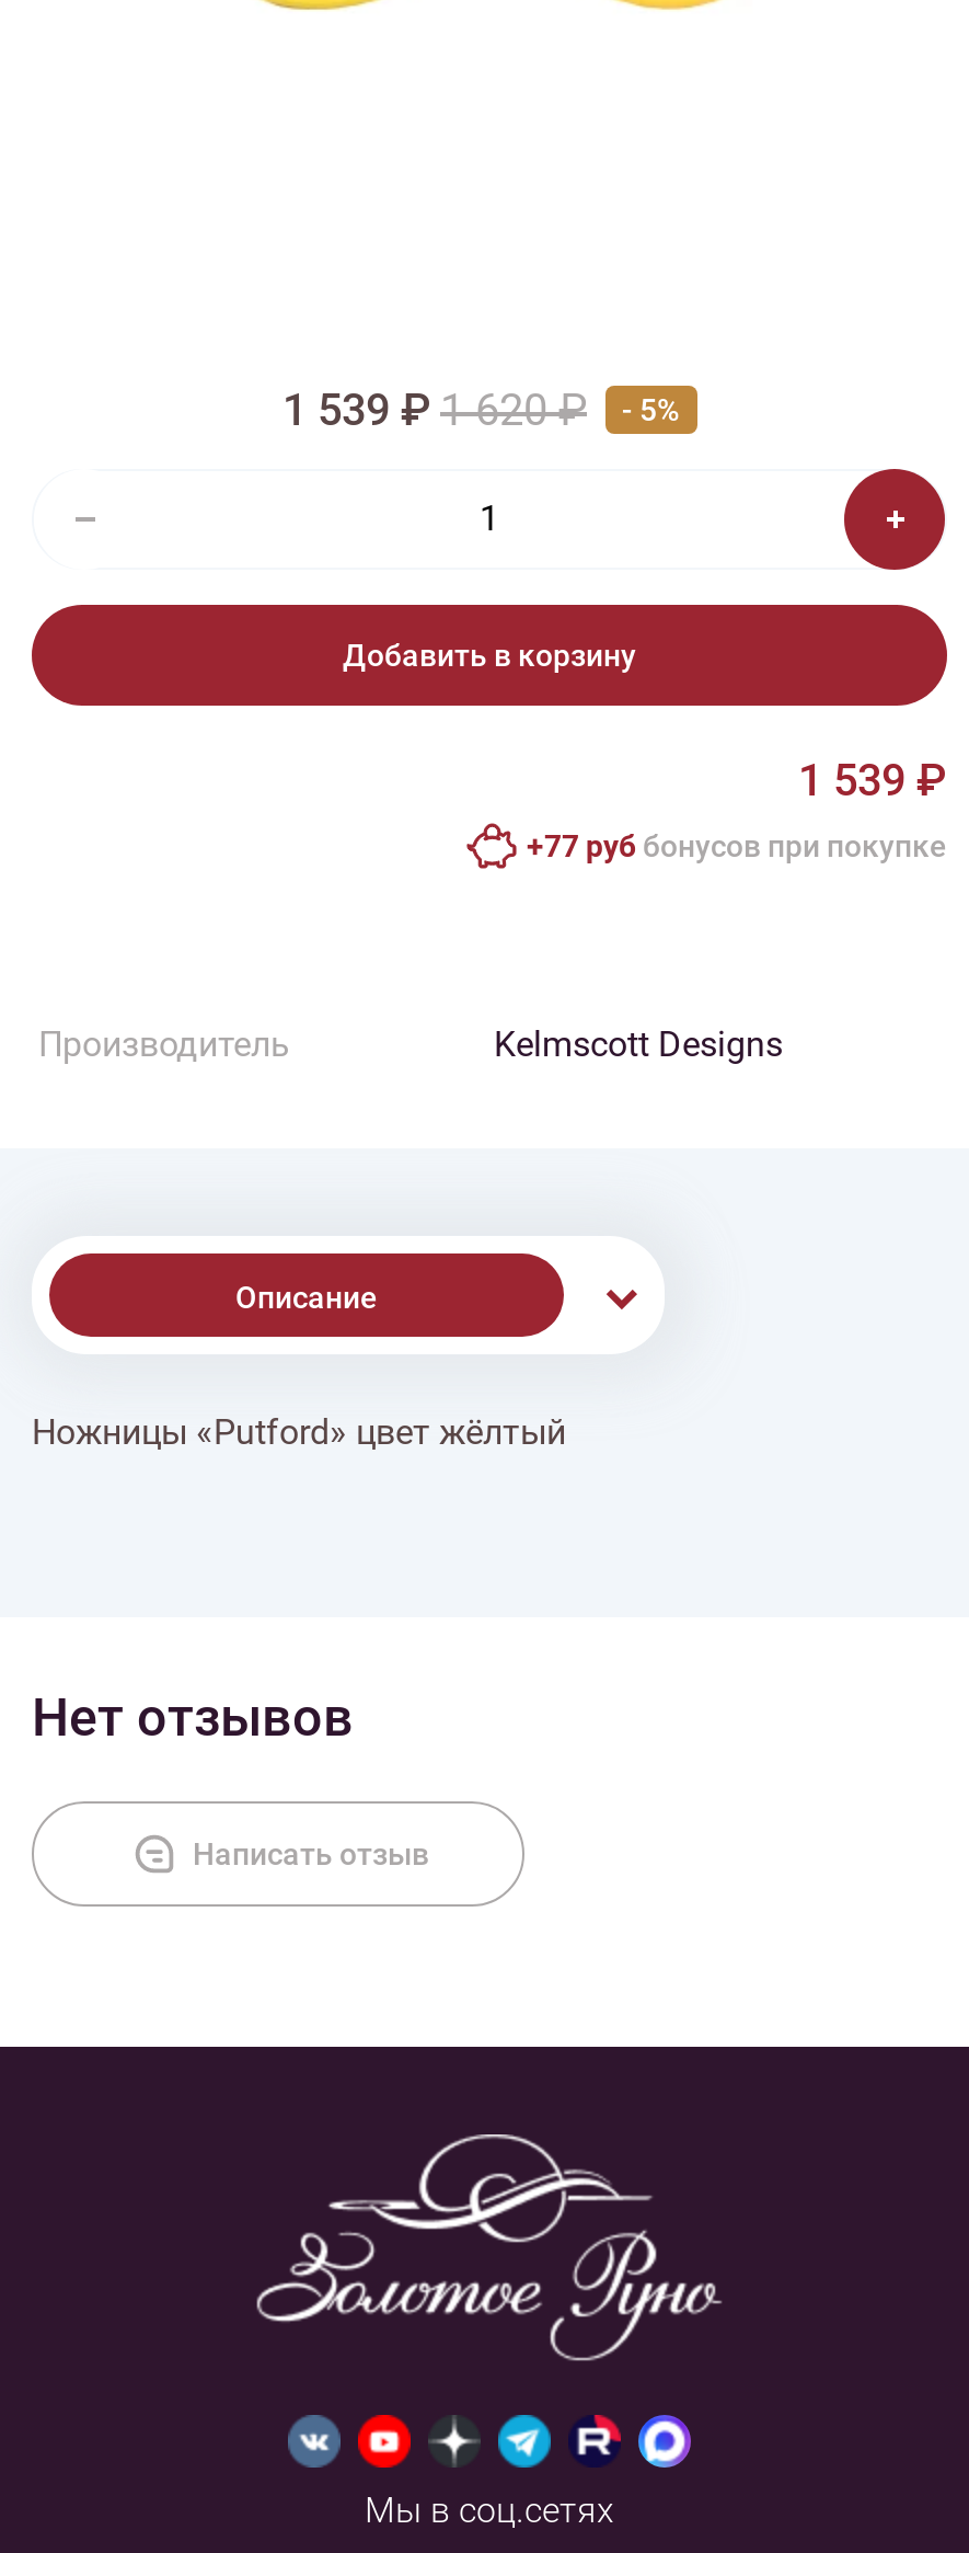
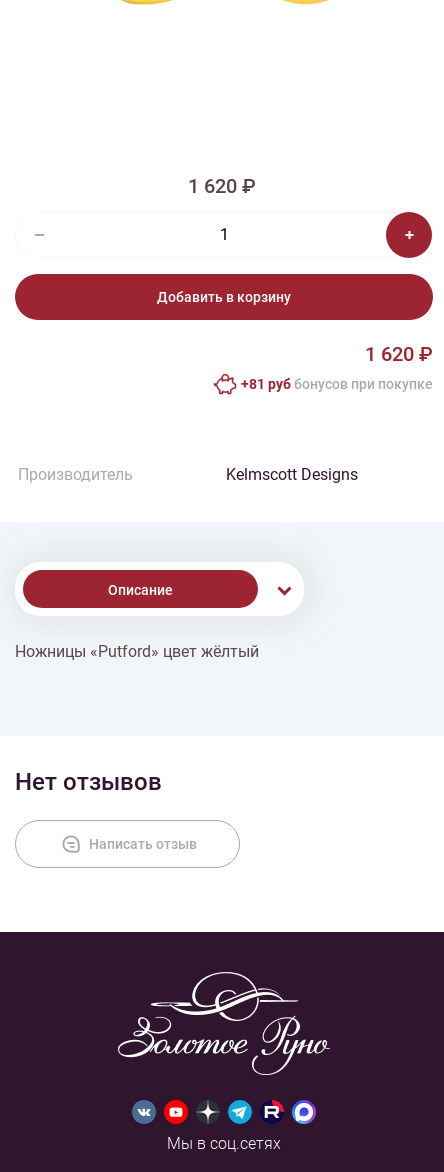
[282,383,679,436] 1 539 ₽ 1 620 ₽ | - 5% -> [188,174,256,198] 1 620 ₽
[798,754,947,806] 1 539 ₽ -> [365,342,433,366] 1 620 ₽
[527,828,947,863] +77 руб бонусов при покупке -> [241,376,433,392] +81 руб бонусов при покупке

